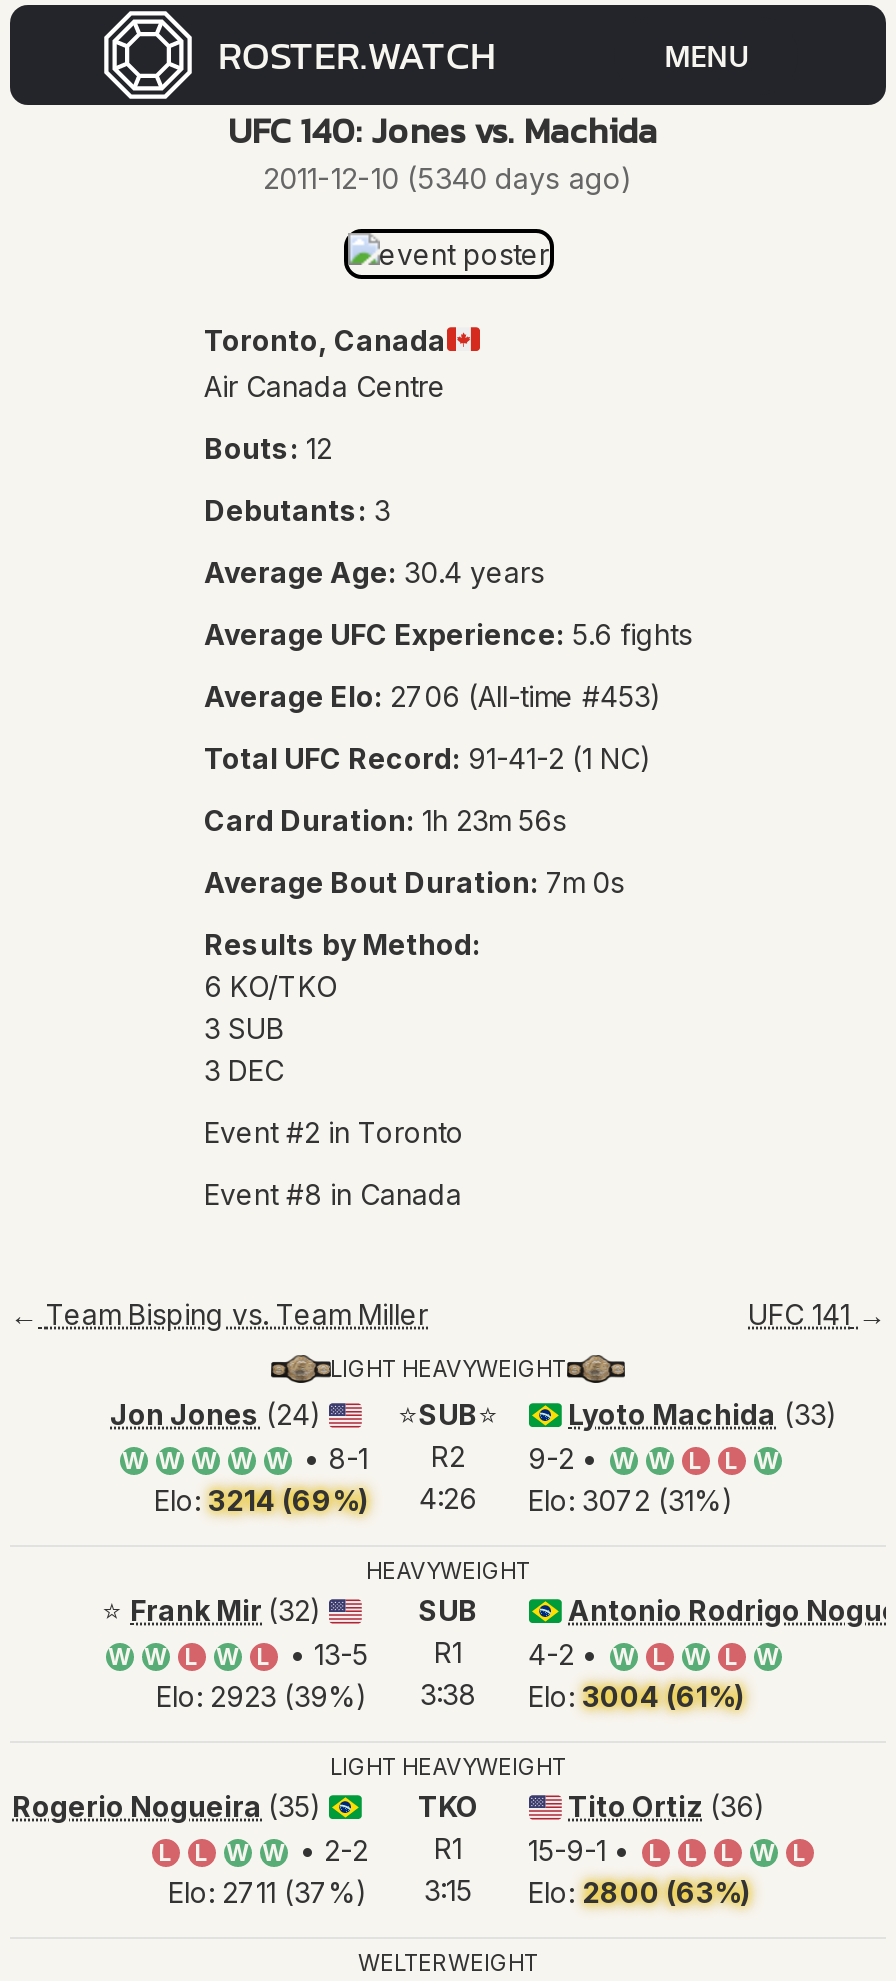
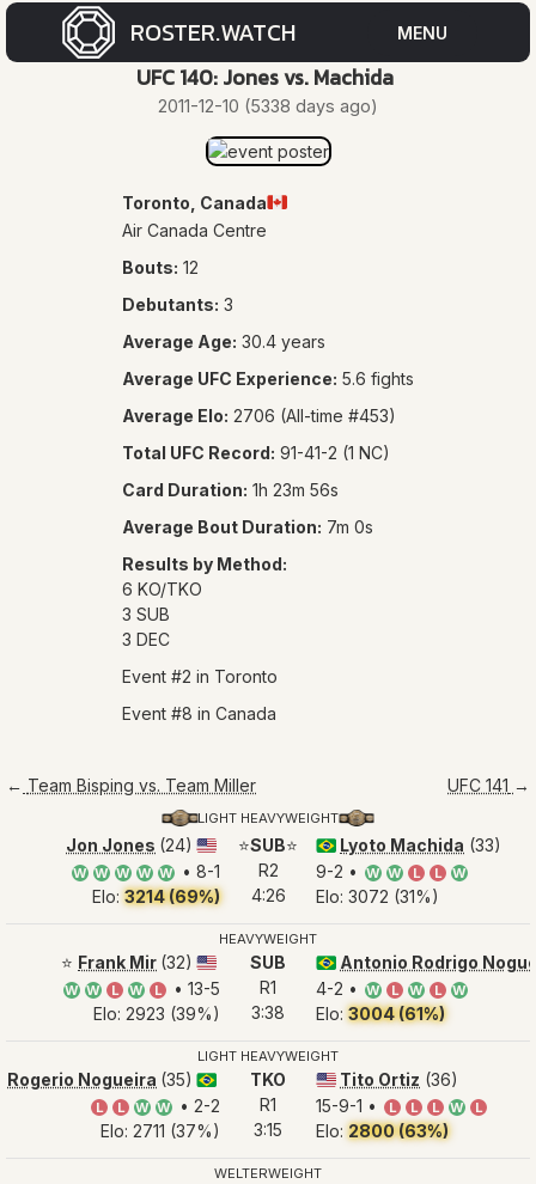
[263,161,633,195] 2011-12-10 (5340 days ago) -> [158,96,378,116] 2011-12-10 (5338 days ago)

